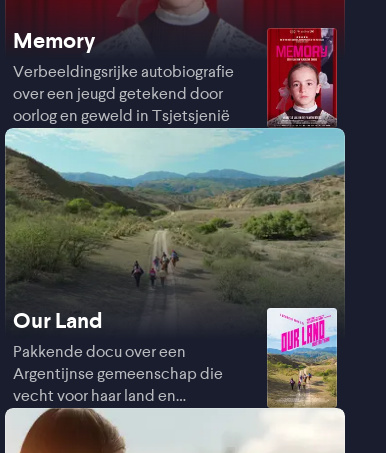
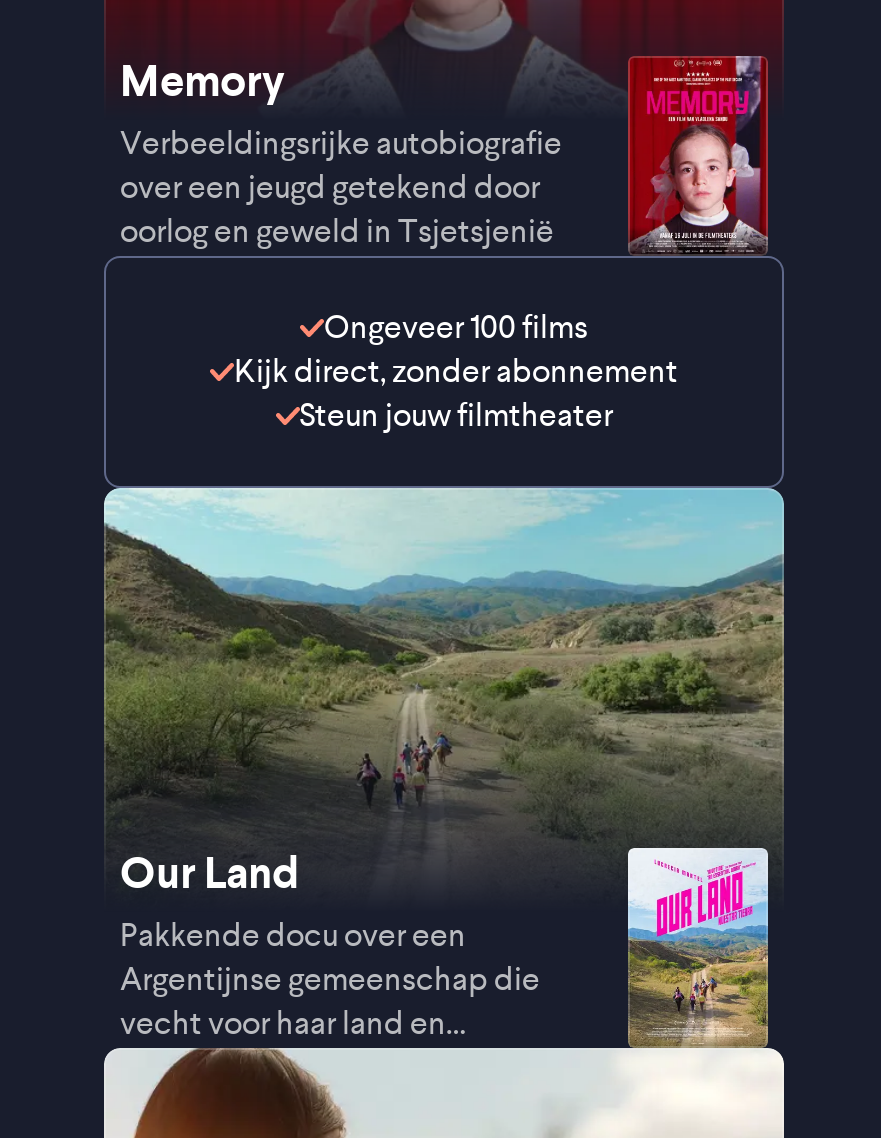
none -> [104,256,782,488] [image] | Ongeveer 100 films | Kijk direct, zonder abonnement | Steun jouw filmtheater

